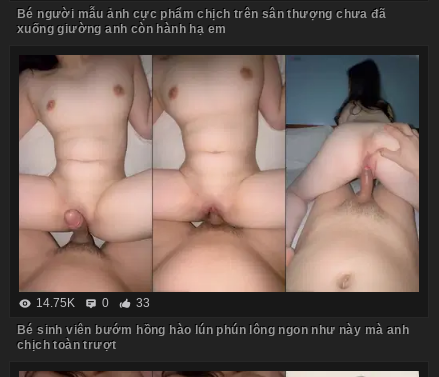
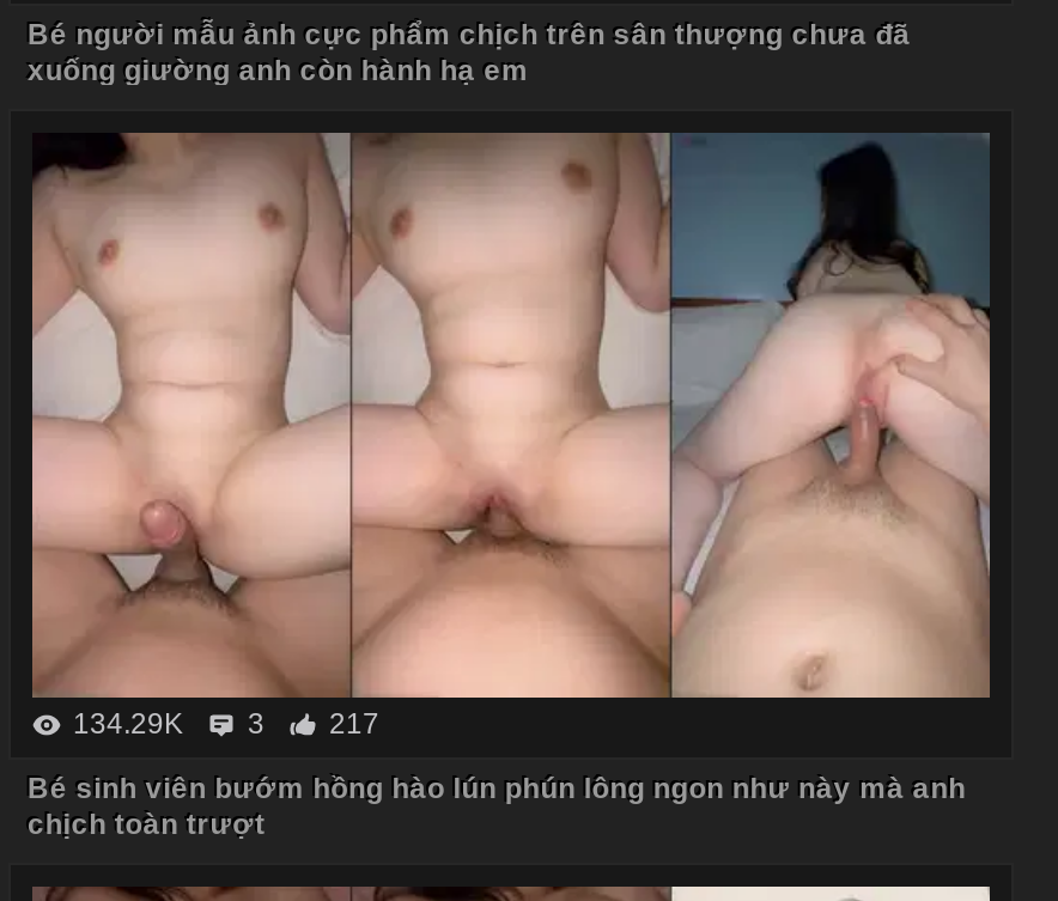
[36,296,150,310] 14.75K | 0 | 33 -> [73,708,379,741] 134.29K | 3 | 217

